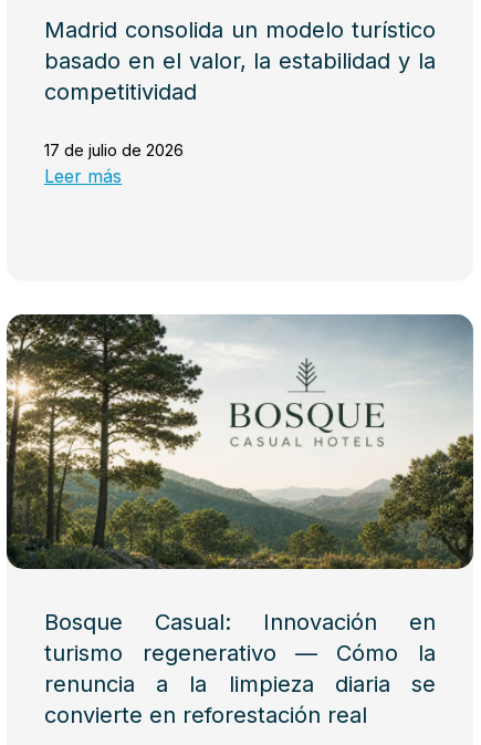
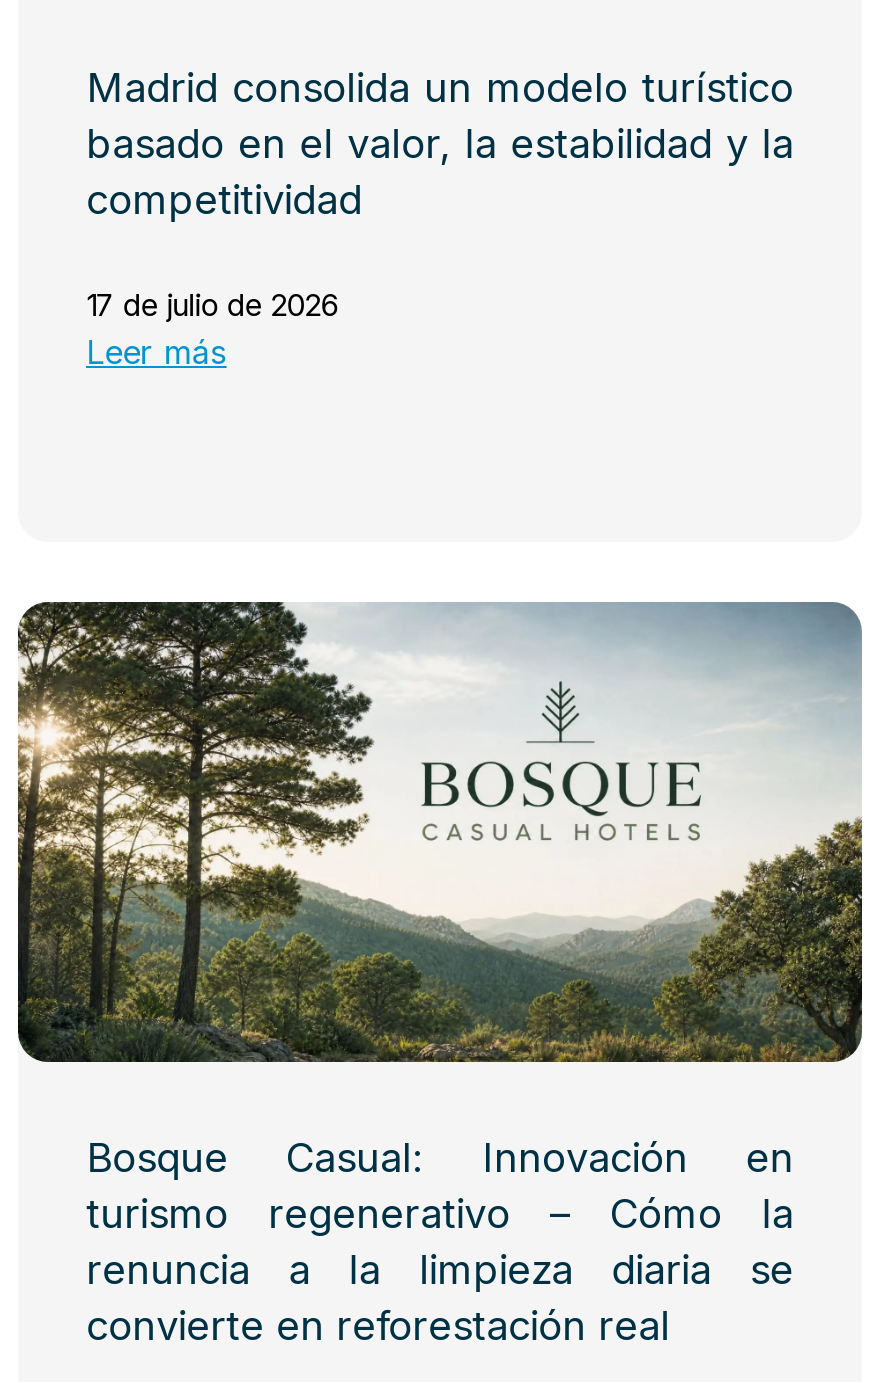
[44,640,436,666] turismo regenerativo — Cómo la -> [86,1190,794,1238] turismo regenerativo – Cómo la

